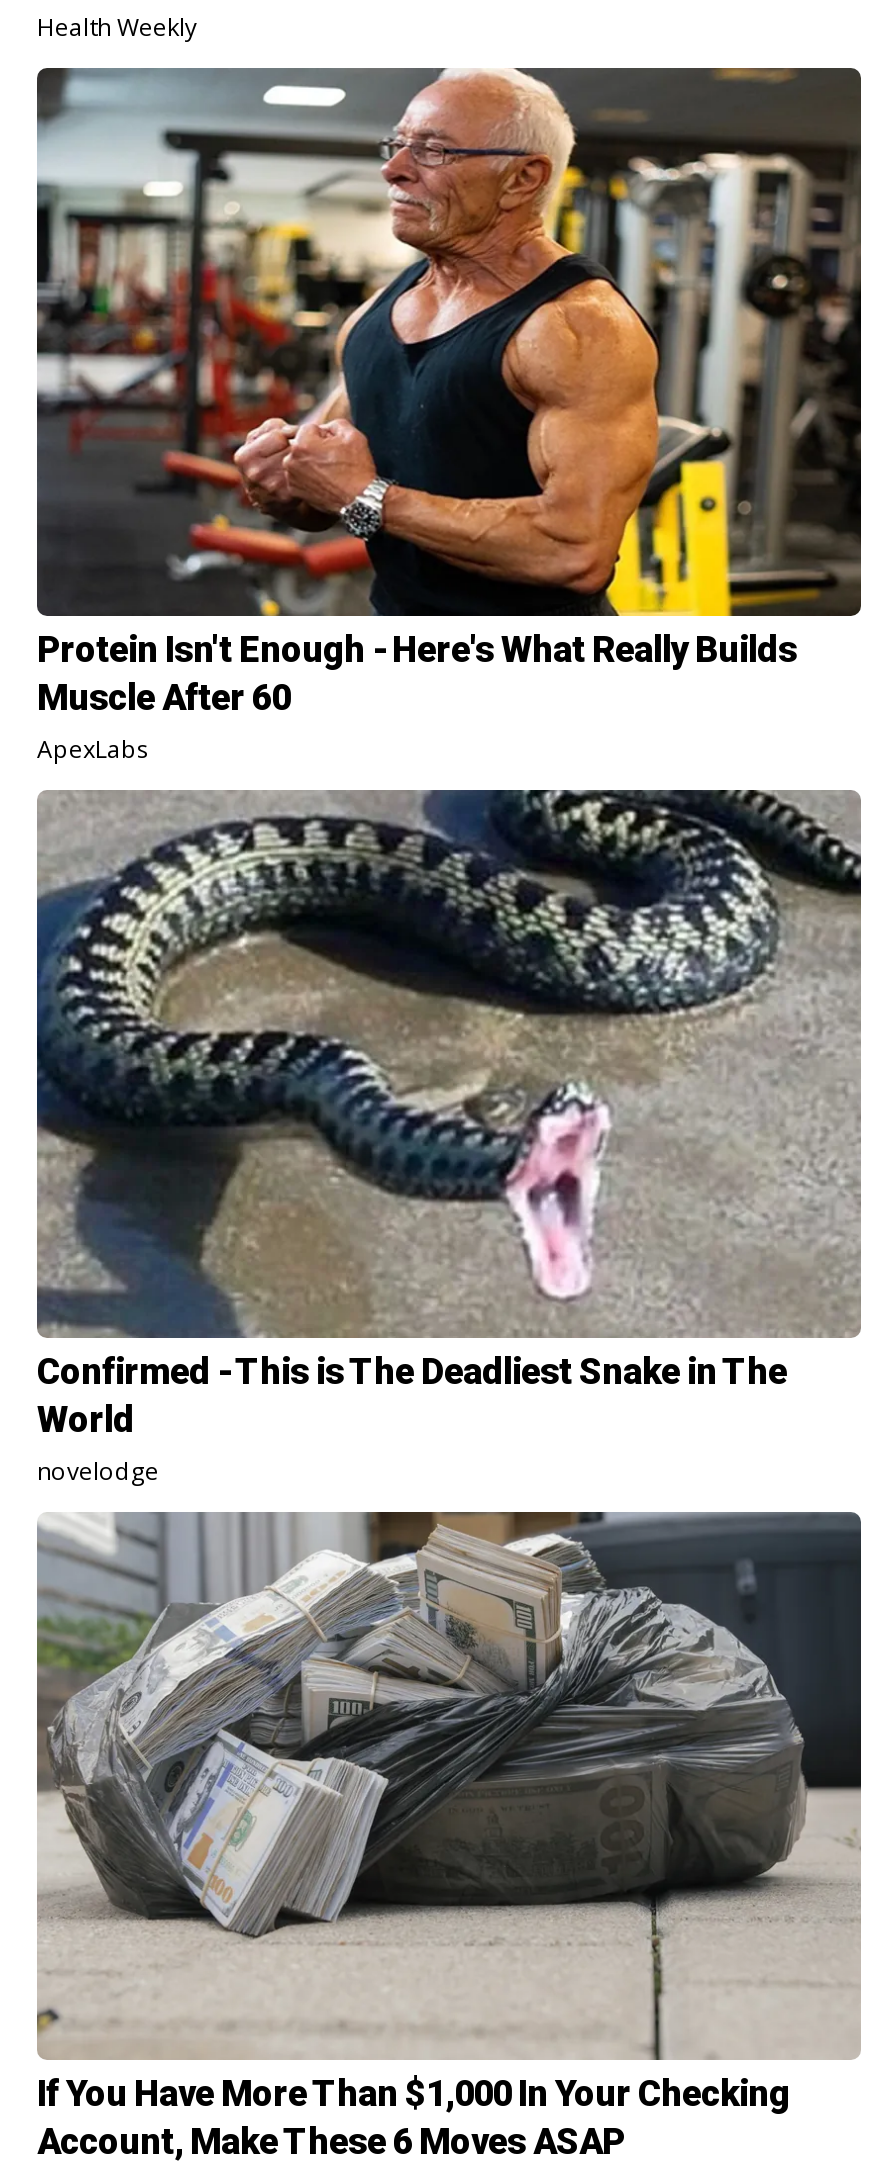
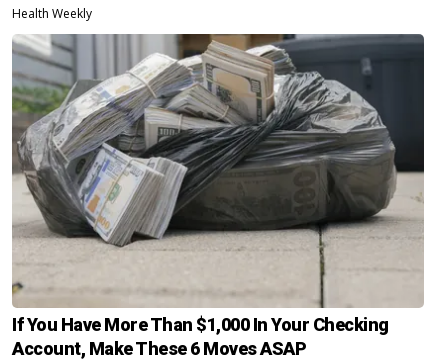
[35,66,863,766] [image] | Protein Isn't Enough - Here's What Really Builds | Muscle After 60 | ApexLabs -> none
[35,788,863,1488] [image] | Confirmed - This is The Deadliest Snake in The | World | novelodge -> none

